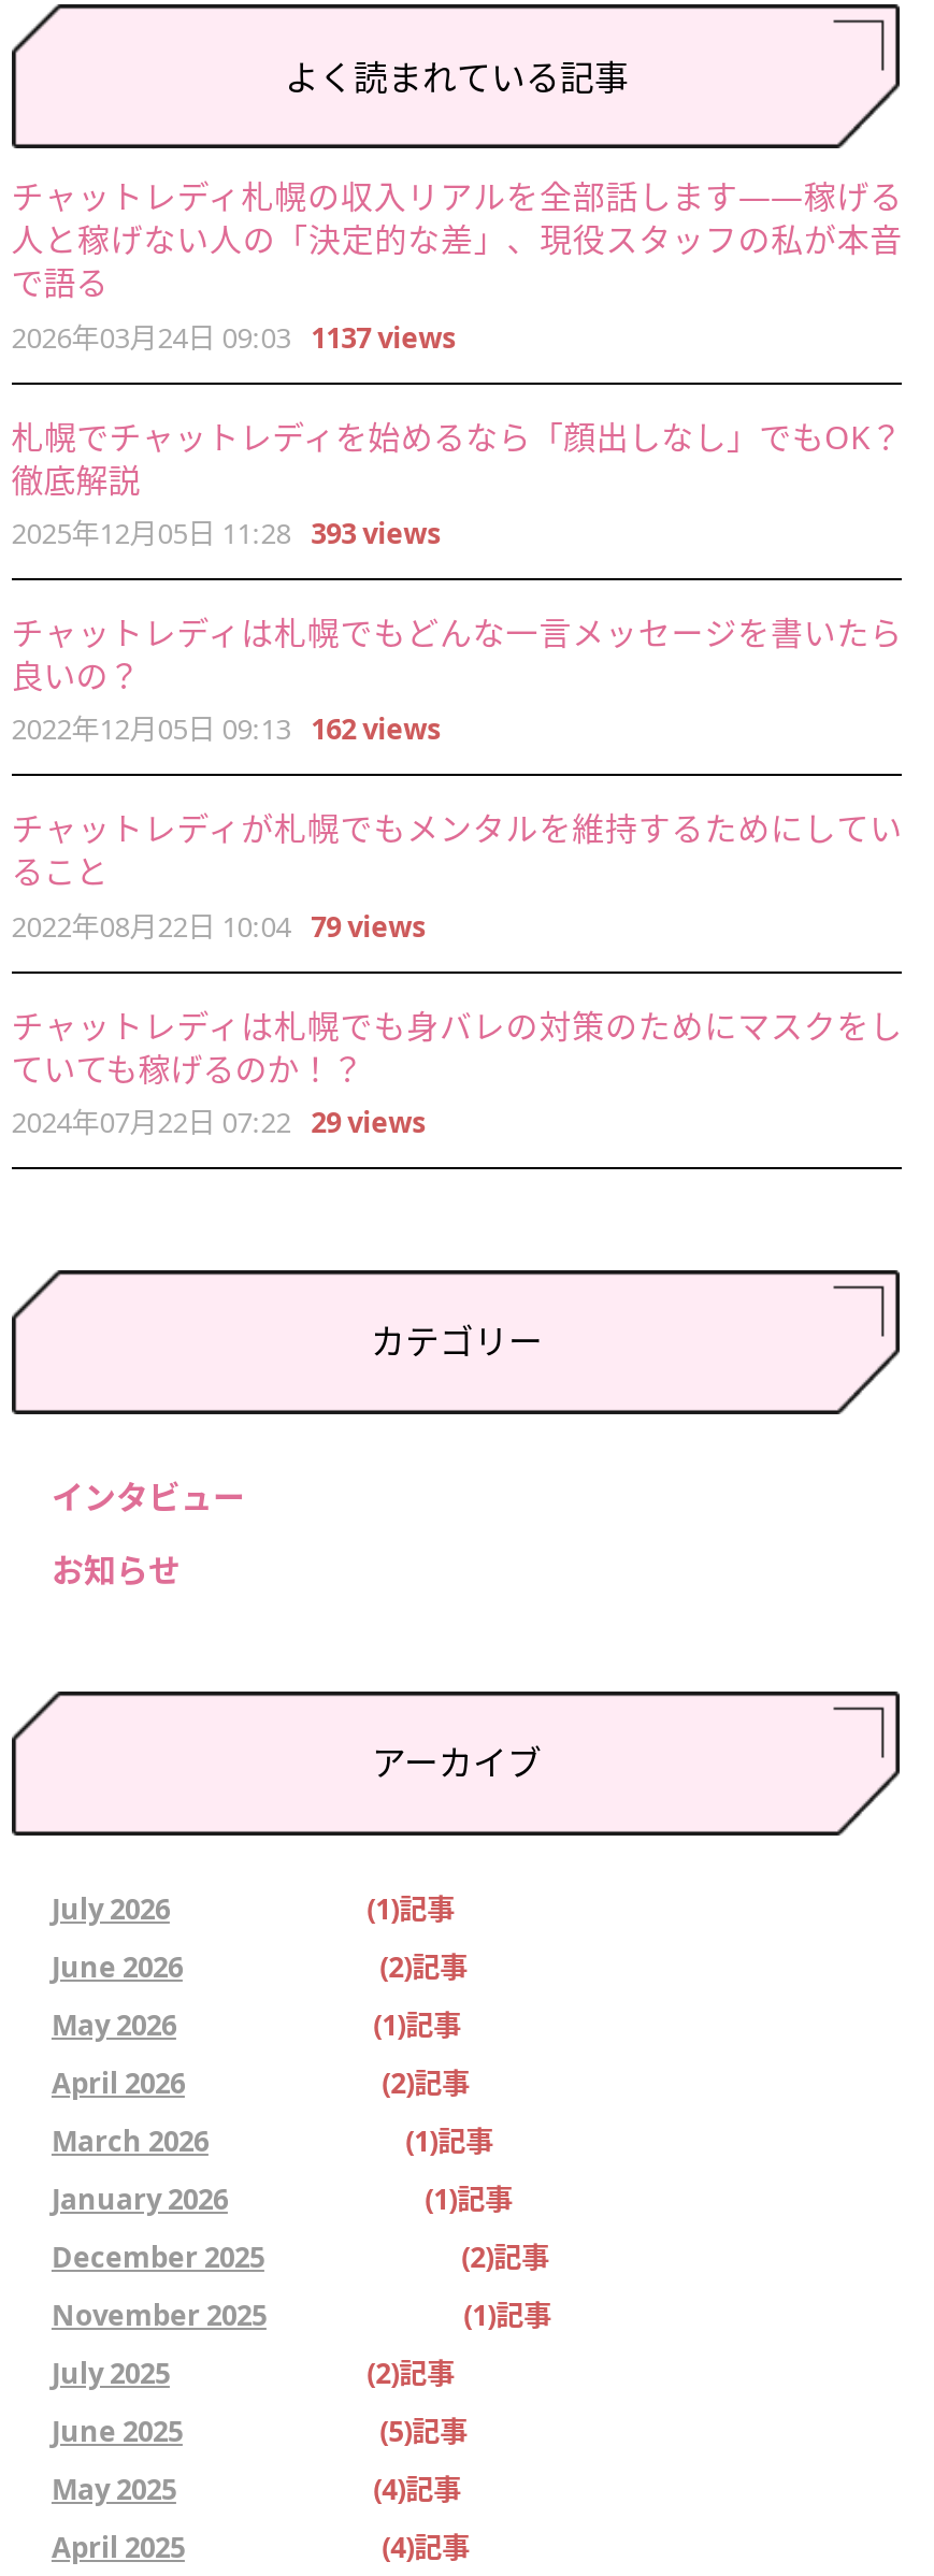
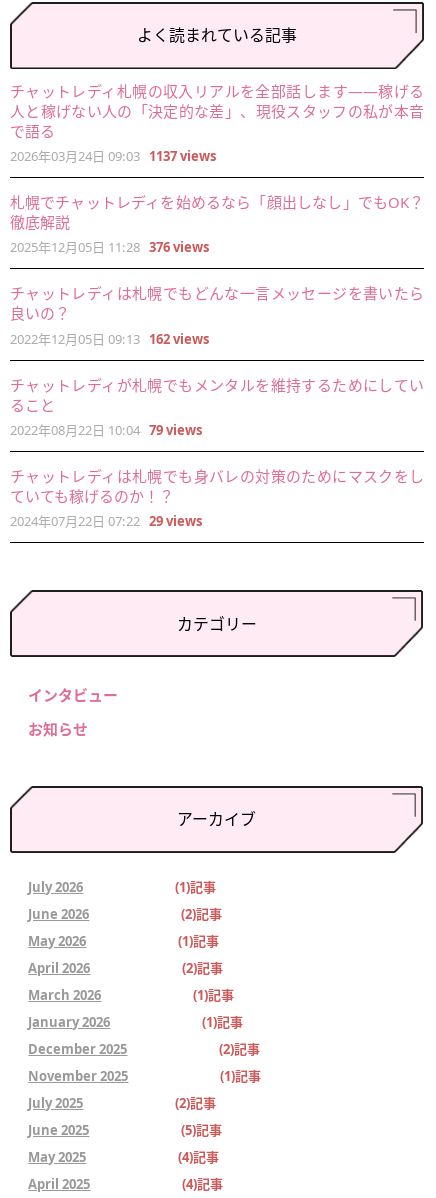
[11,514,440,553] 2025年12月05日 11:28 393 views -> [10,238,209,256] 2025年12月05日 11:28 376 views

